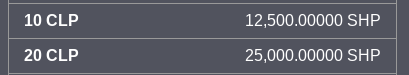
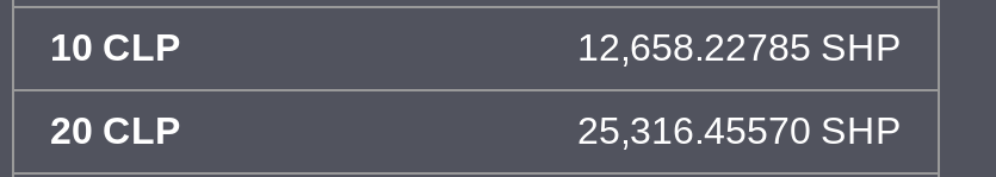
[245,12,381,29] 12,500.00000 SHP -> [577,27,902,68] 12,658.22785 SHP
[245,47,381,64] 25,000.00000 SHP -> [577,110,902,151] 25,316.45570 SHP

